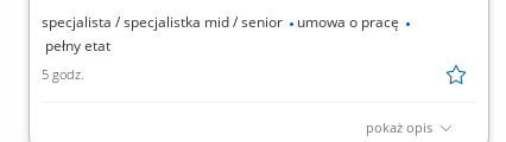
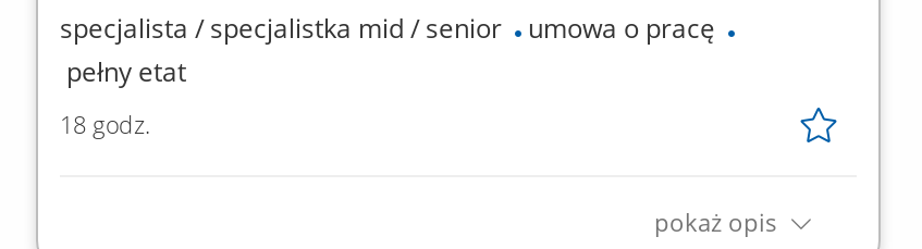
[42,65,84,83] 5 godz. -> [60,108,151,141] 18 godz.

